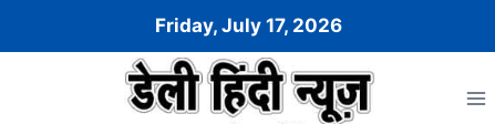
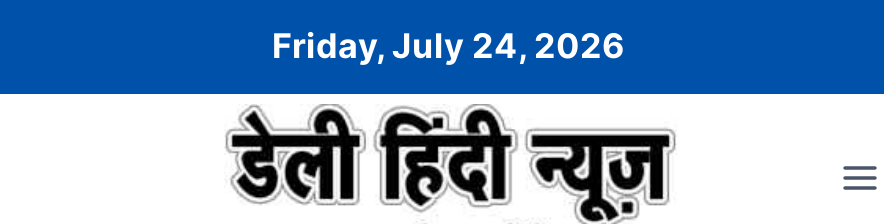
[154,14,342,37] Friday, July 17, 2026 -> [272,26,624,66] Friday, July 24, 2026

